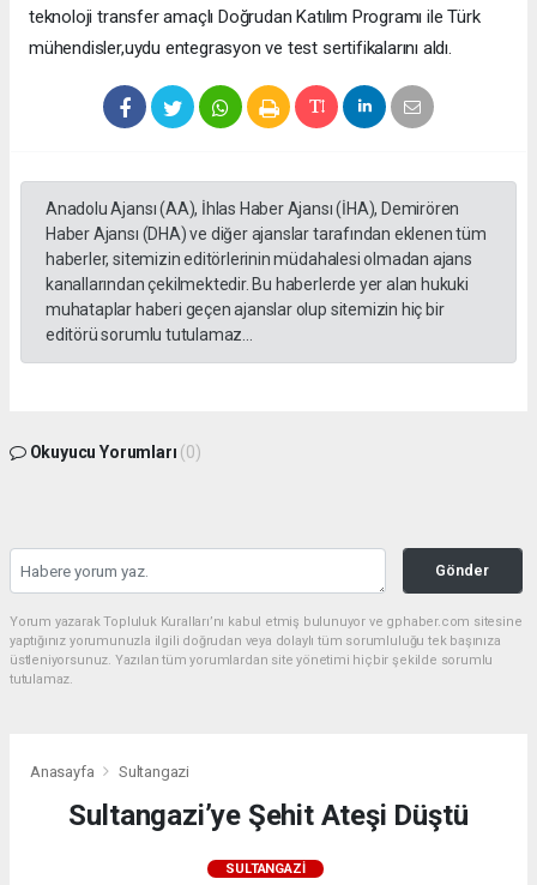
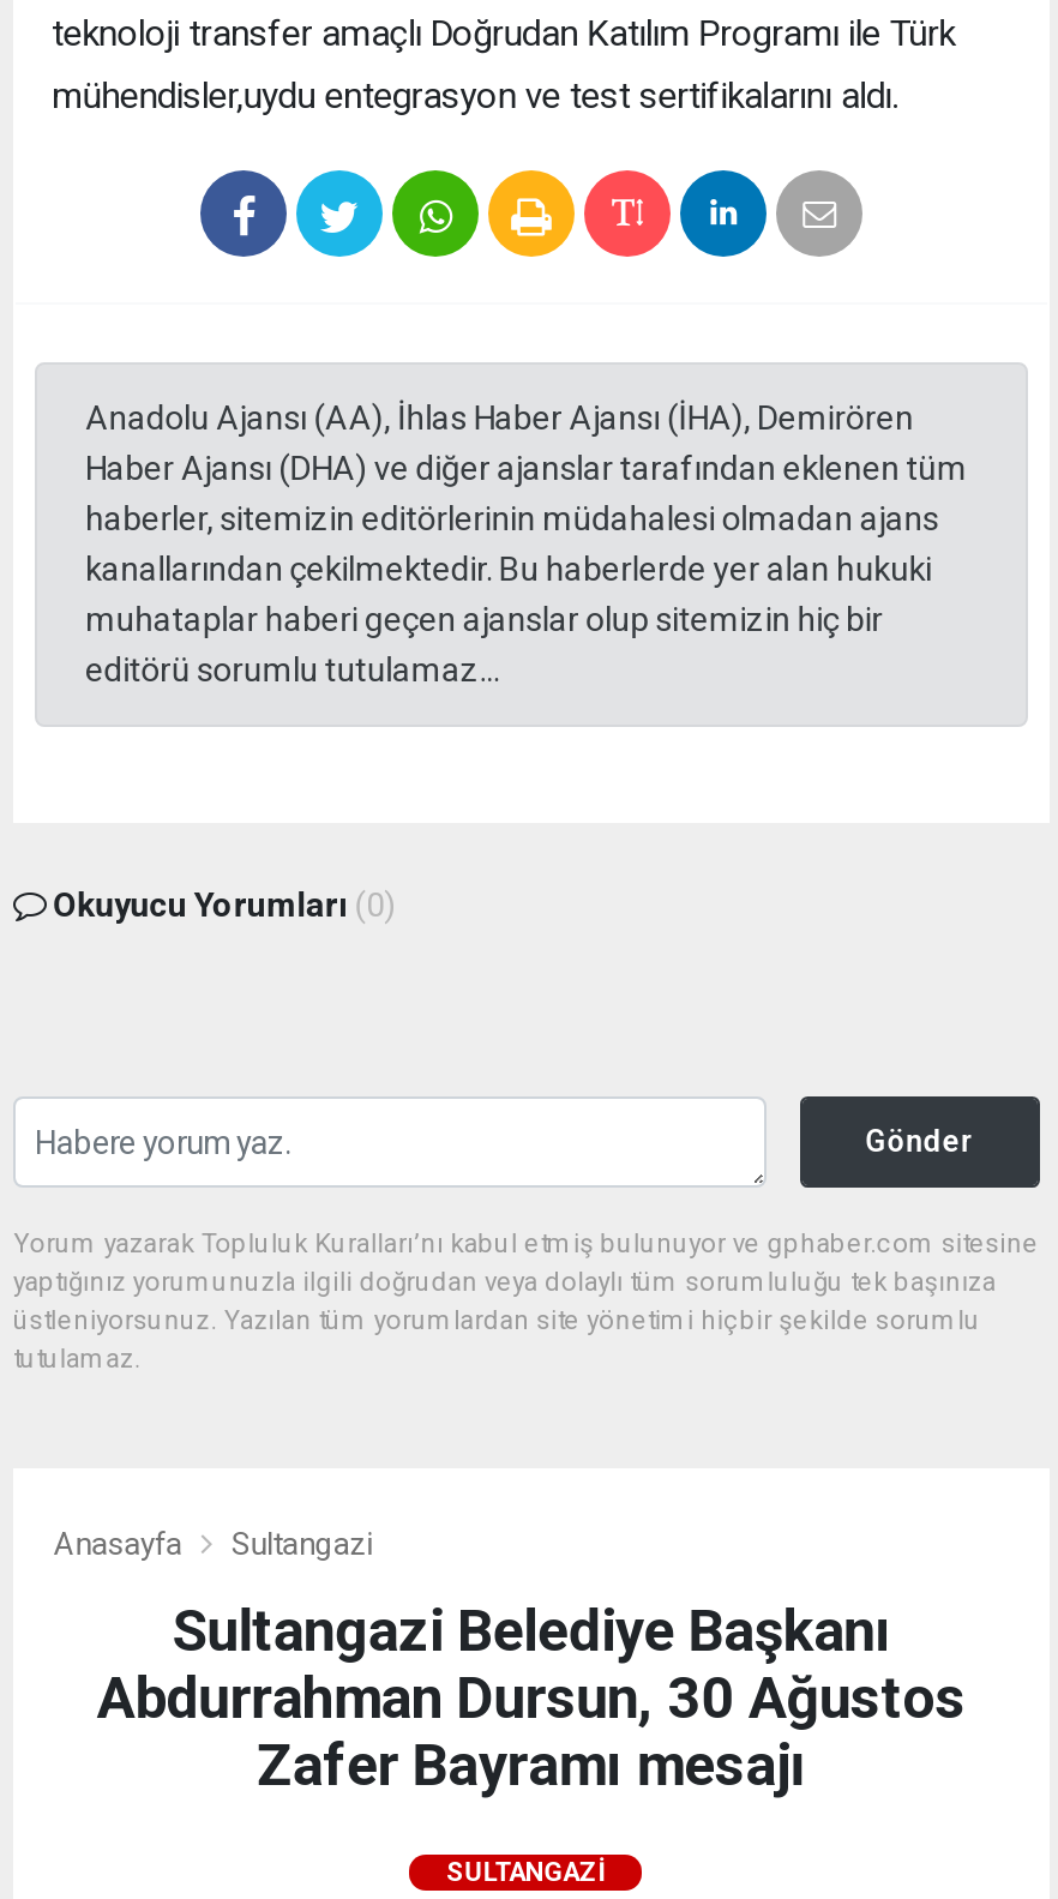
[69,799,468,832] Sultangazi’ye Şehit Ateşi Düştü -> [97,1598,966,1799] Sultangazi Belediye Başkanı | Abdurrahman Dursun, 30 Ağustos | Zafer Bayramı mesajı

